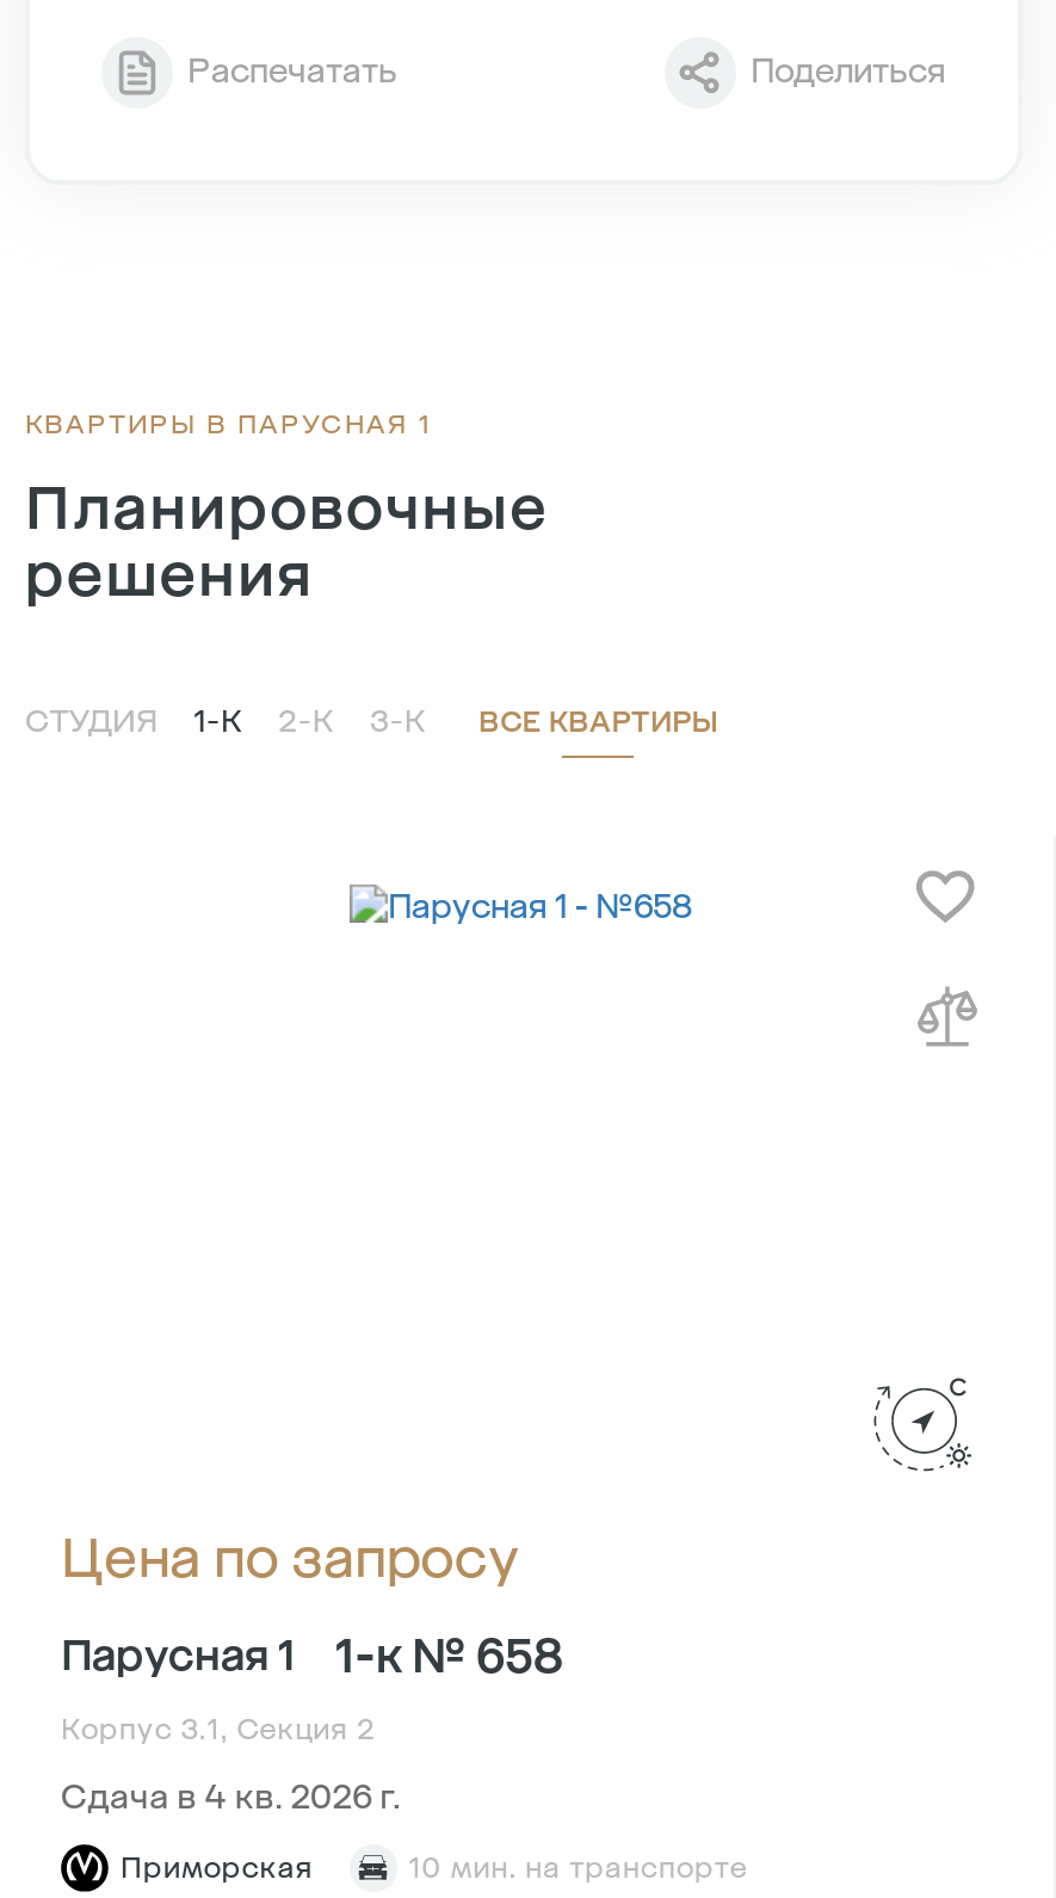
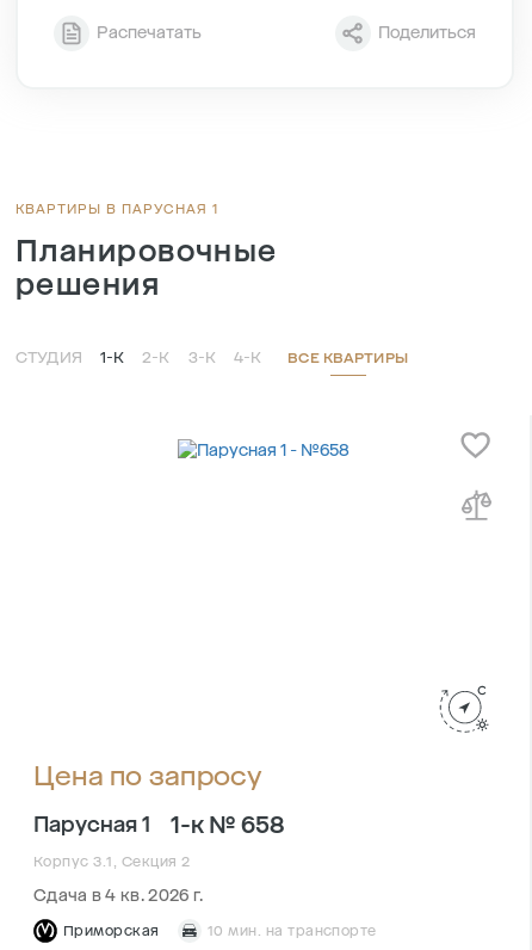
none -> [234,349,262,367] 4-К

